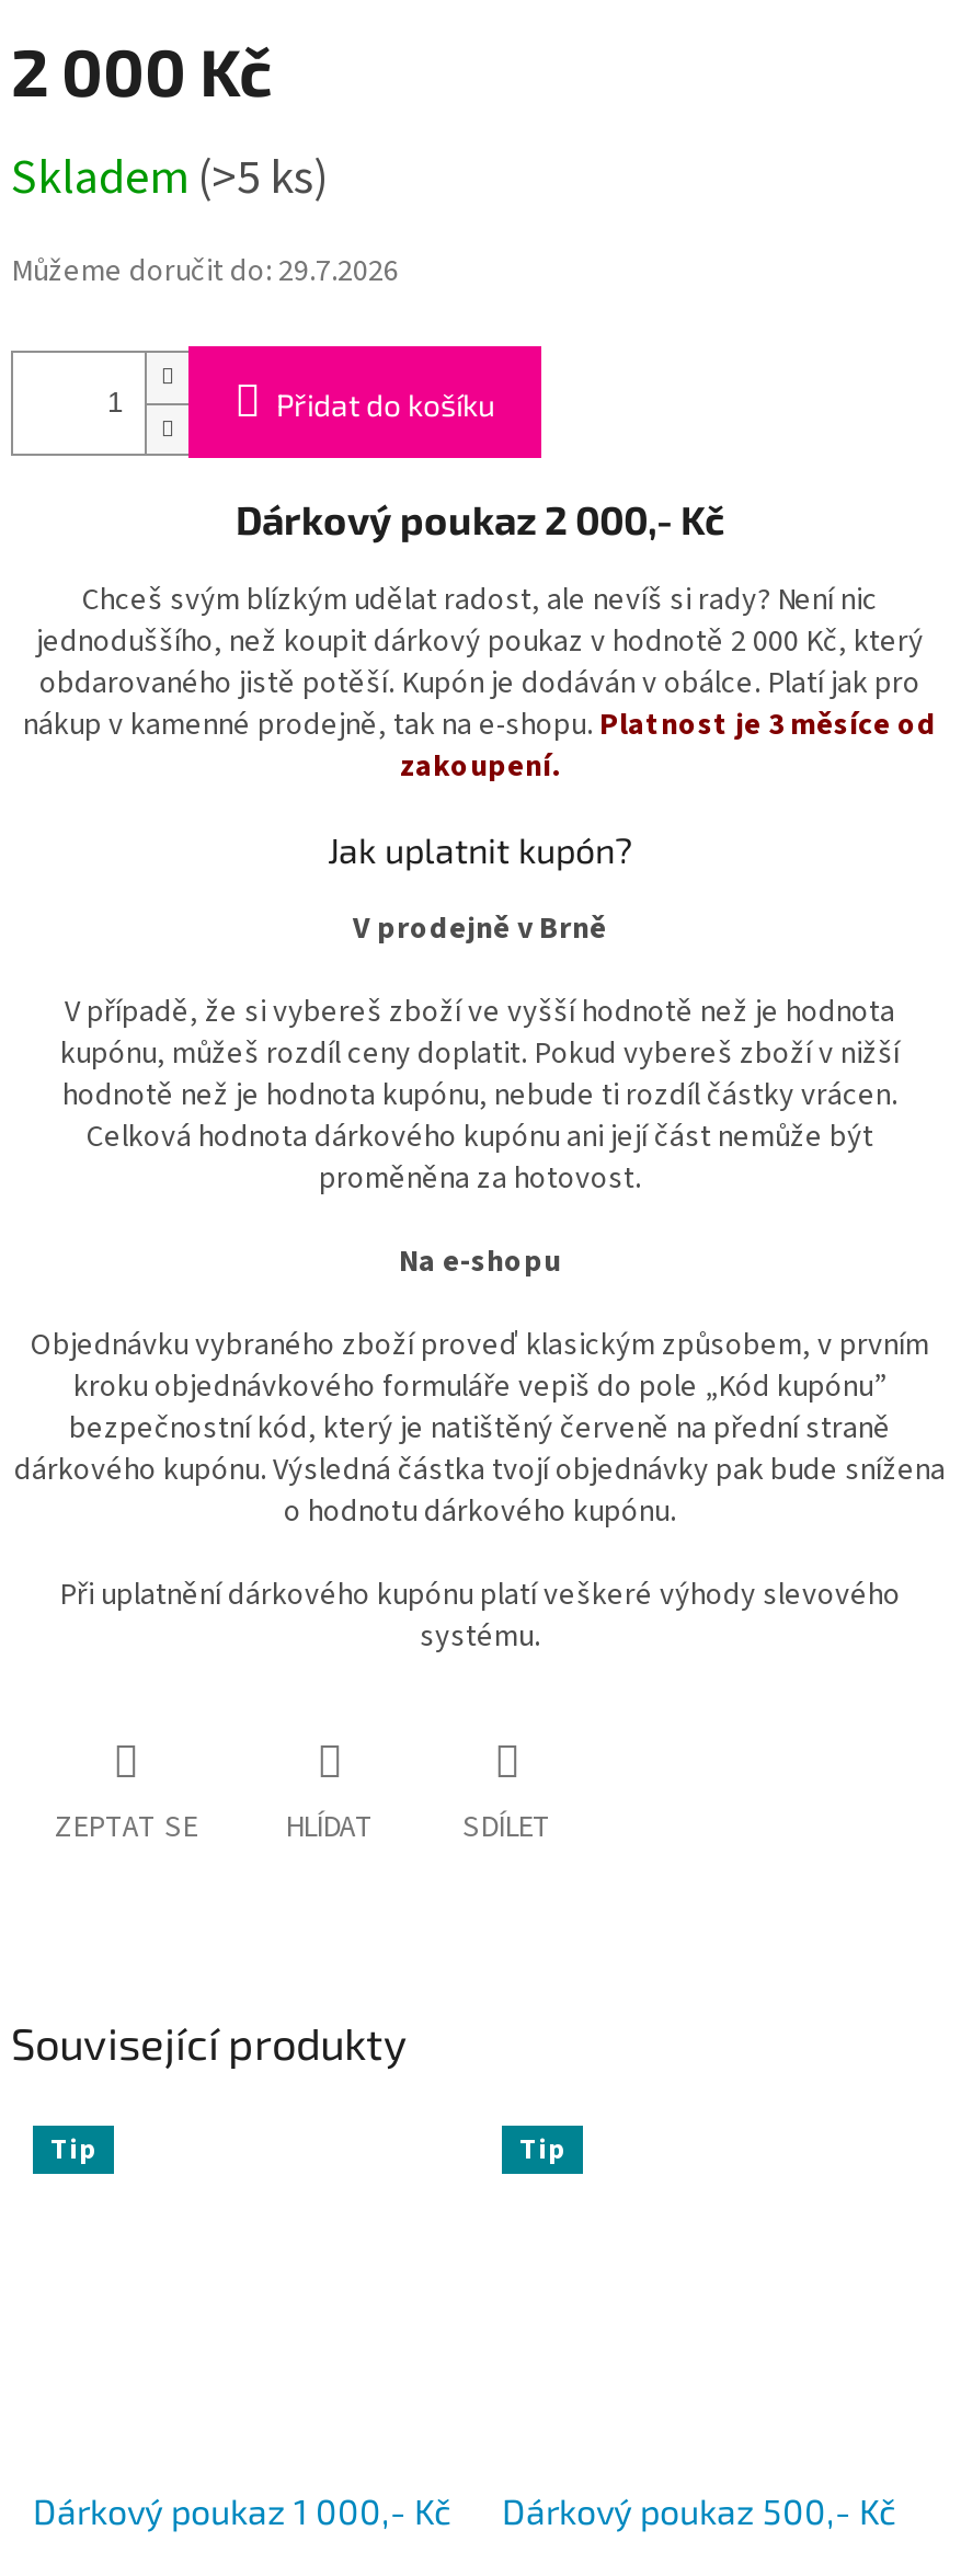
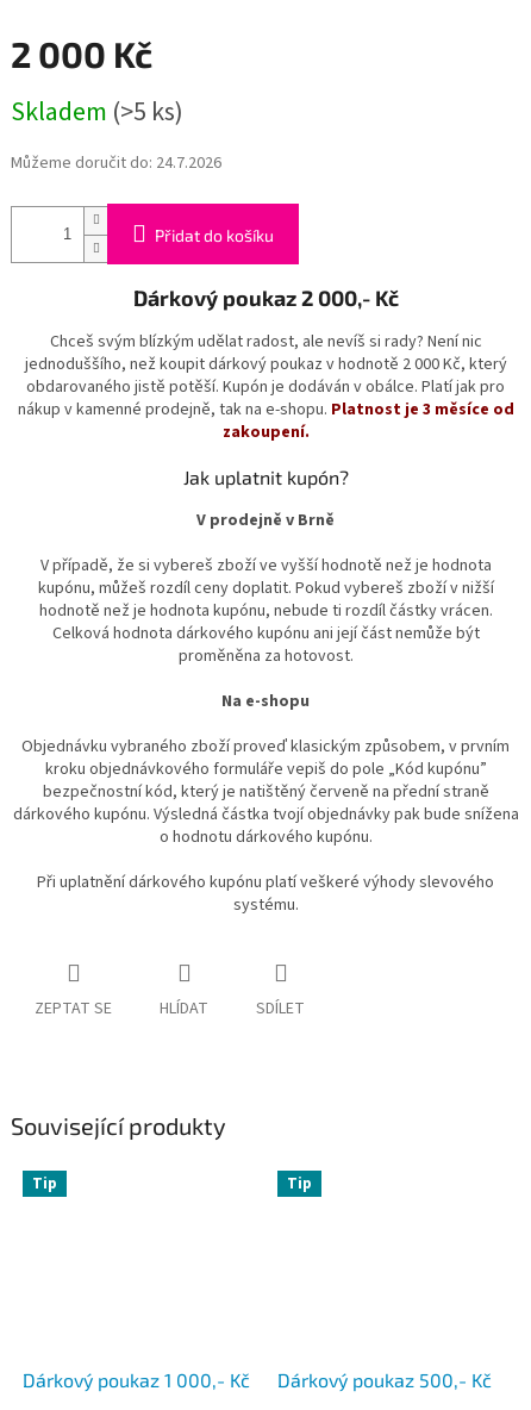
[11,251,399,295] Můžeme doručit do: 29.7.2026 -> [11,152,221,176] Můžeme doručit do: 24.7.2026

